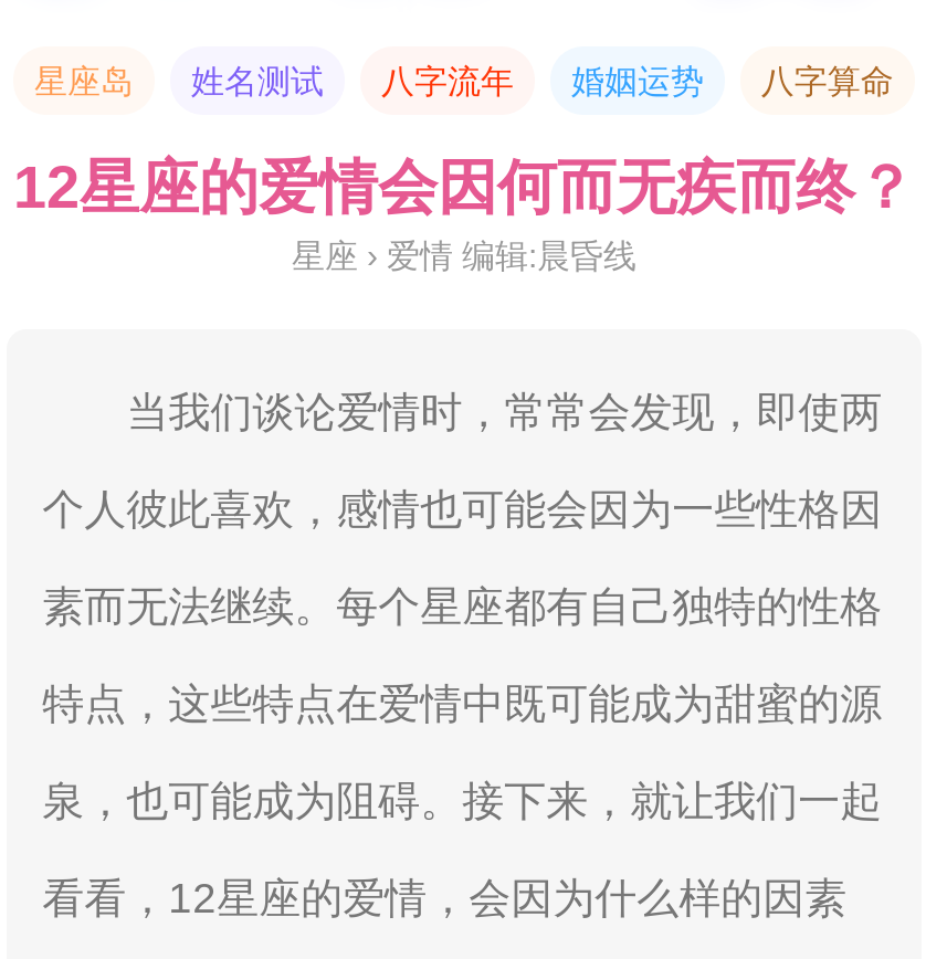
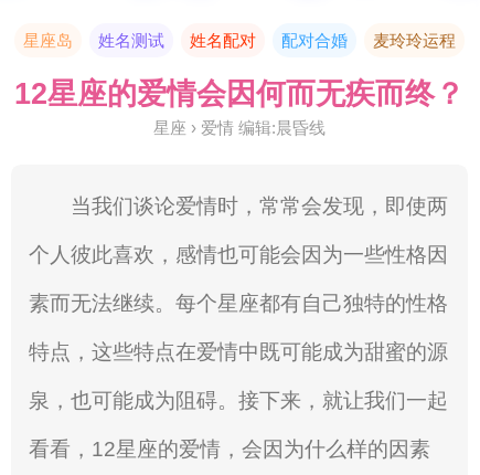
[381,62,894,100] 八字流年 | 婚姻运势 | 八字算命 -> [190,31,456,50] 姓名配对 | 配对合婚 | 麦玲玲运程

